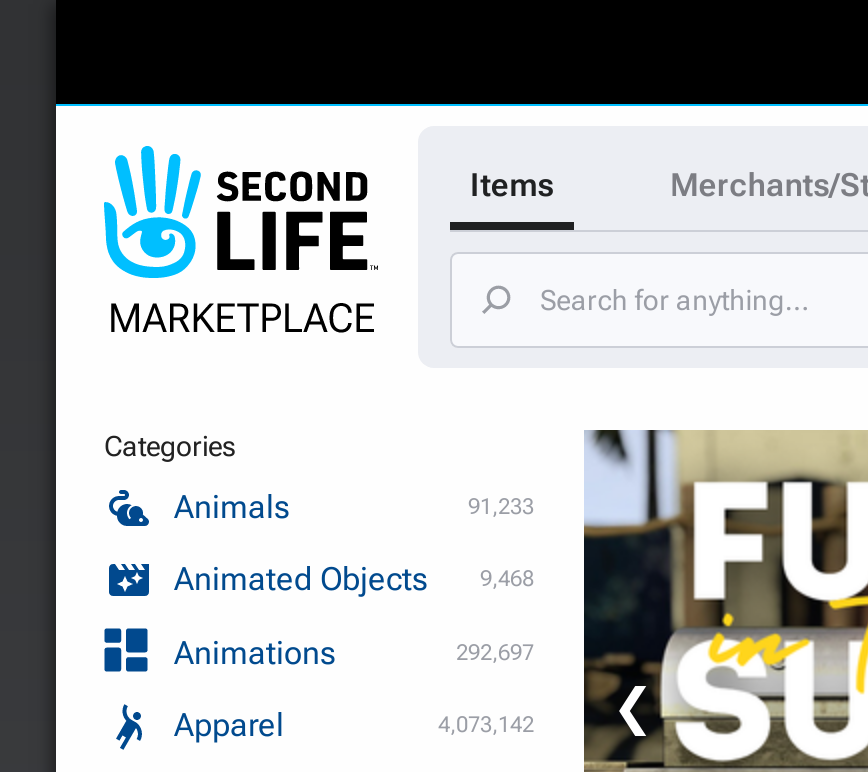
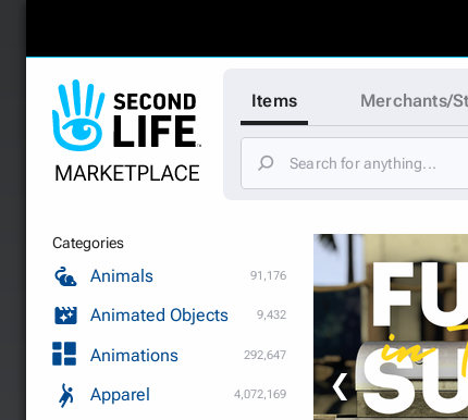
[468,494,534,520] 91,233 -> [250,269,286,283] 91,176
[174,560,534,598] Animated Objects 9,468 -> [90,305,286,325] Animated Objects 9,432
[456,639,534,665] 292,697 -> [244,348,286,362] 292,647
[438,712,534,738] 4,073,142 -> [234,387,286,402] 4,072,169

